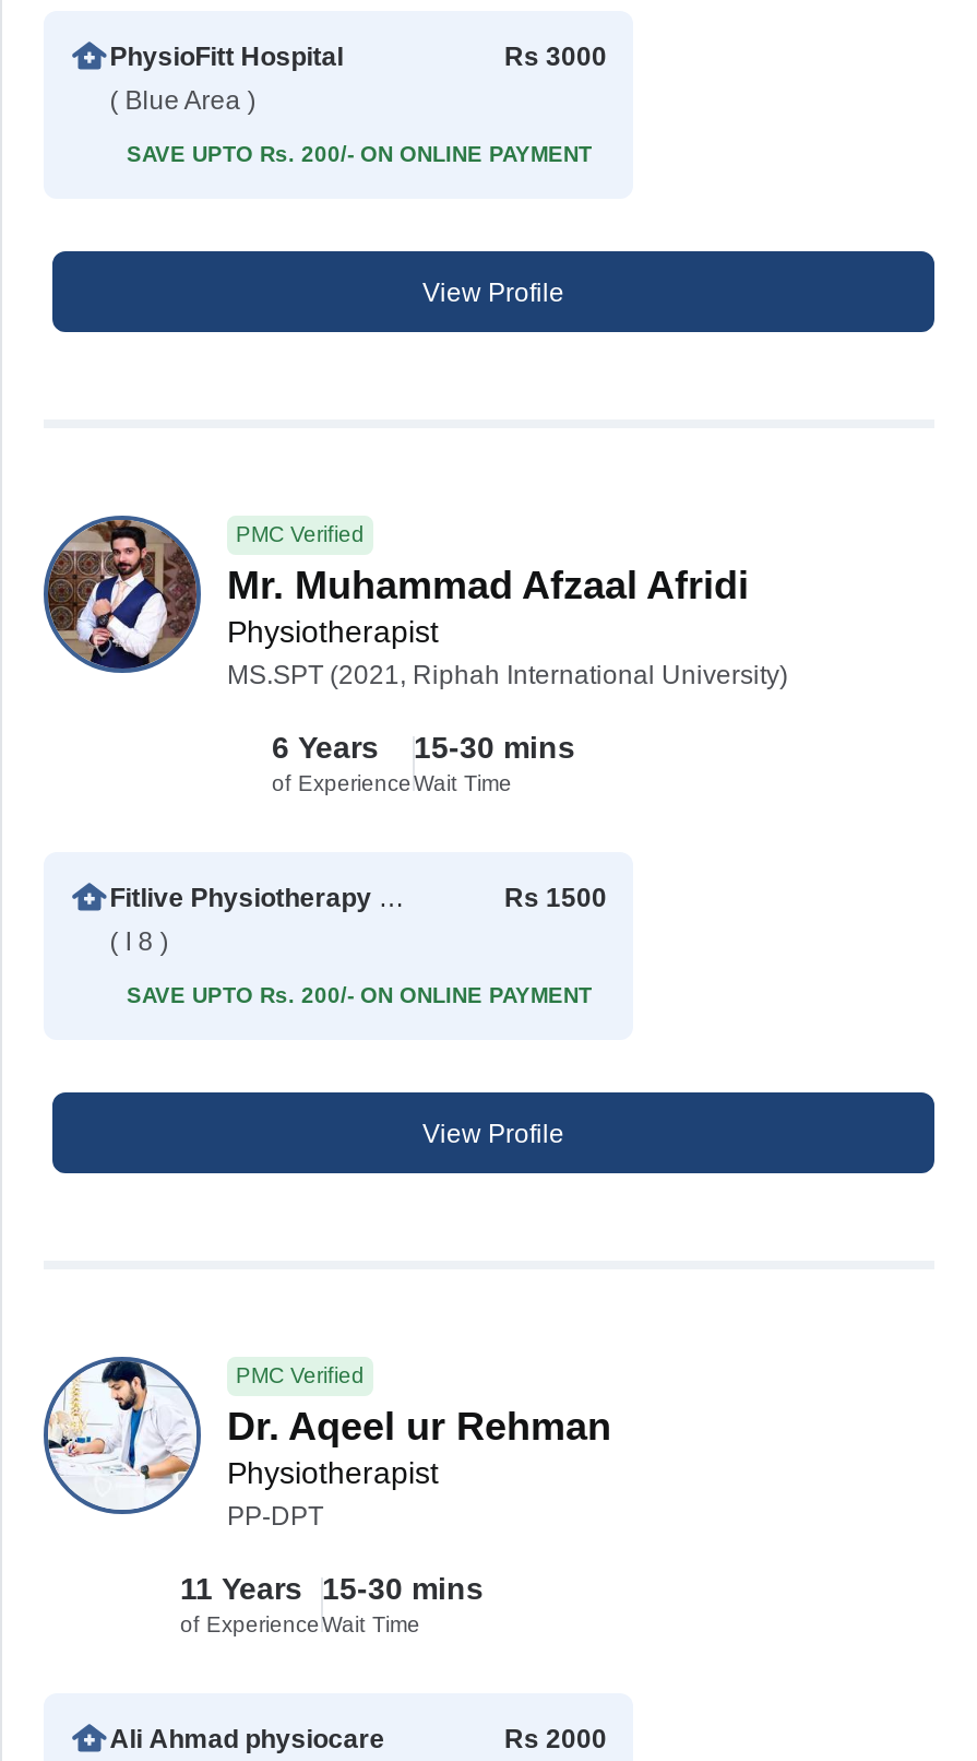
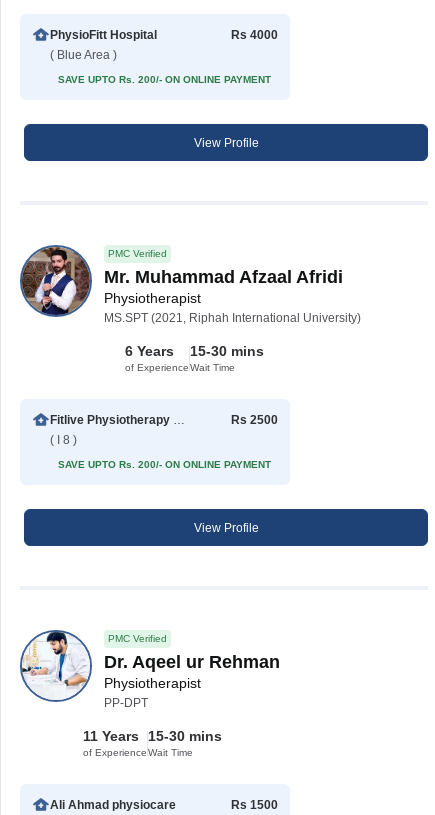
[504,41,607,72] Rs 3000 -> [231,28,278,42] Rs 4000
[504,882,607,913] Rs 1500 -> [231,413,278,427] Rs 2500
[504,1724,607,1754] Rs 2000 -> [231,798,278,812] Rs 1500

